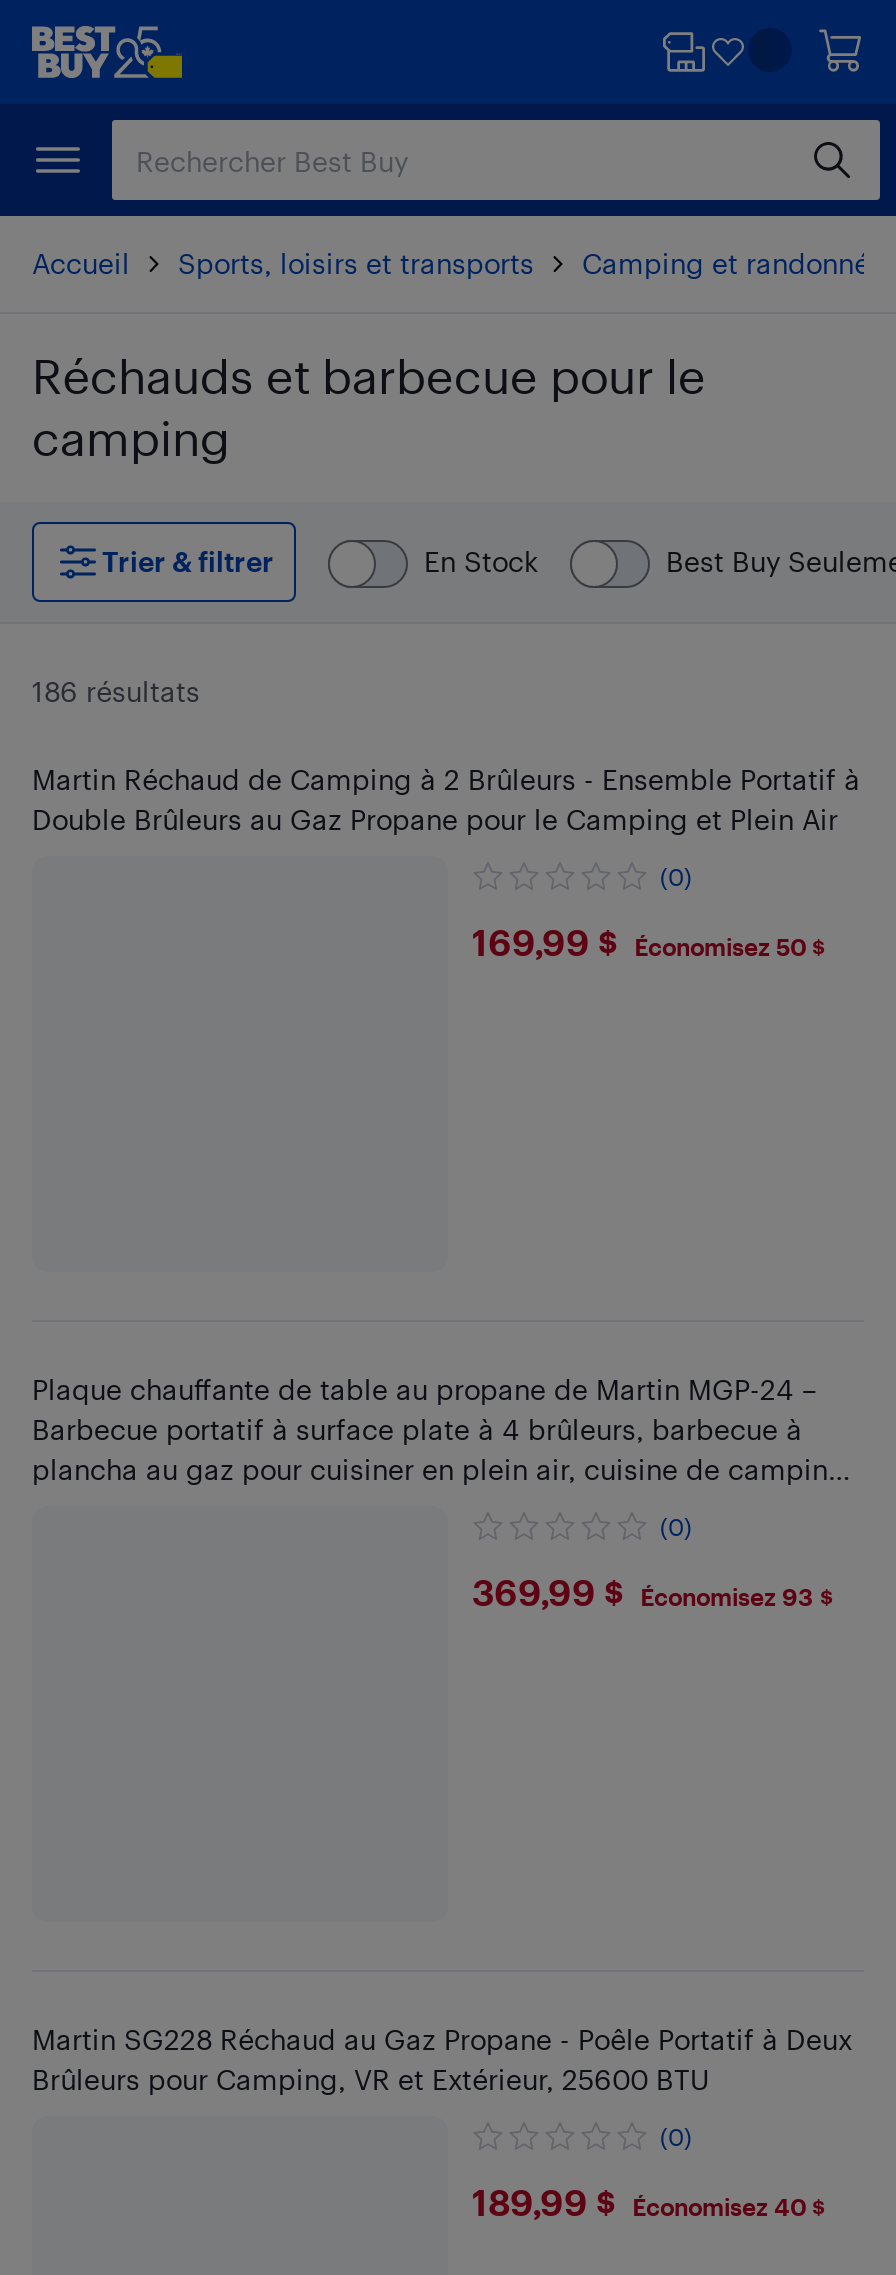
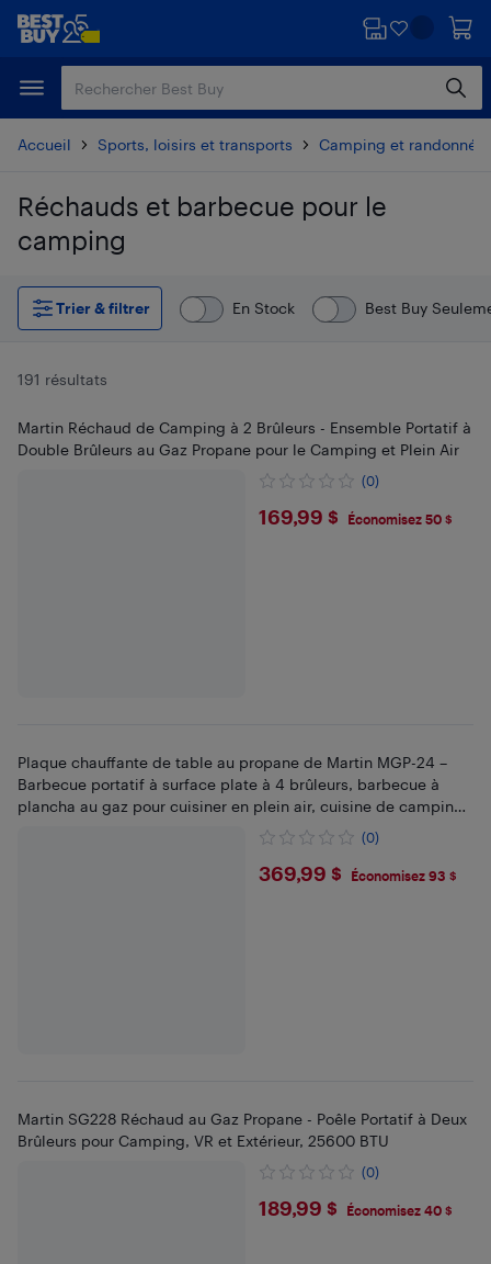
[32,674,200,708] 186 résultats -> [18,370,107,388] 191 résultats

